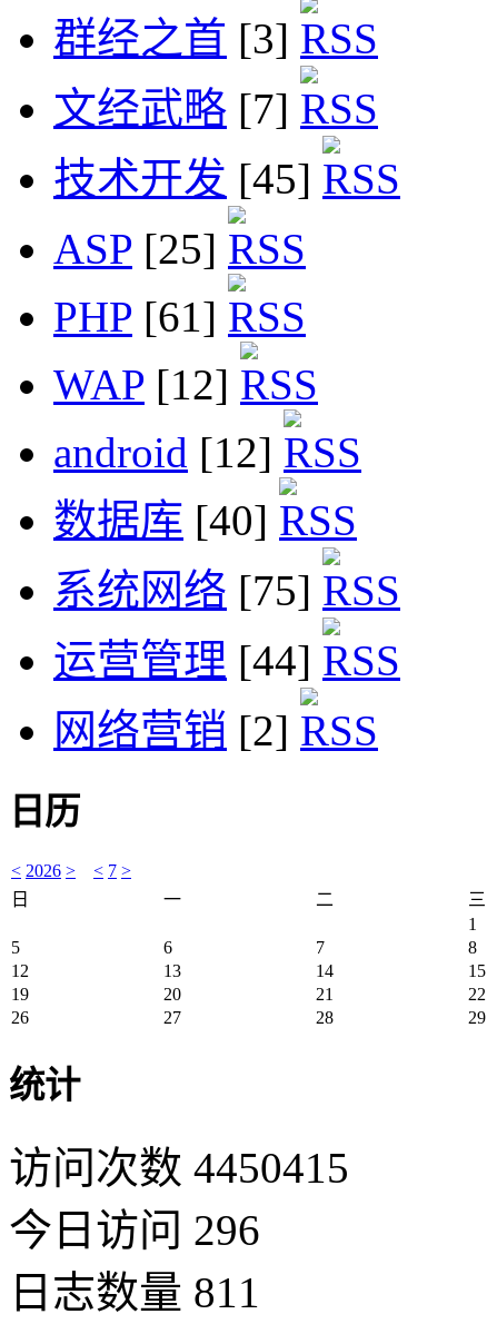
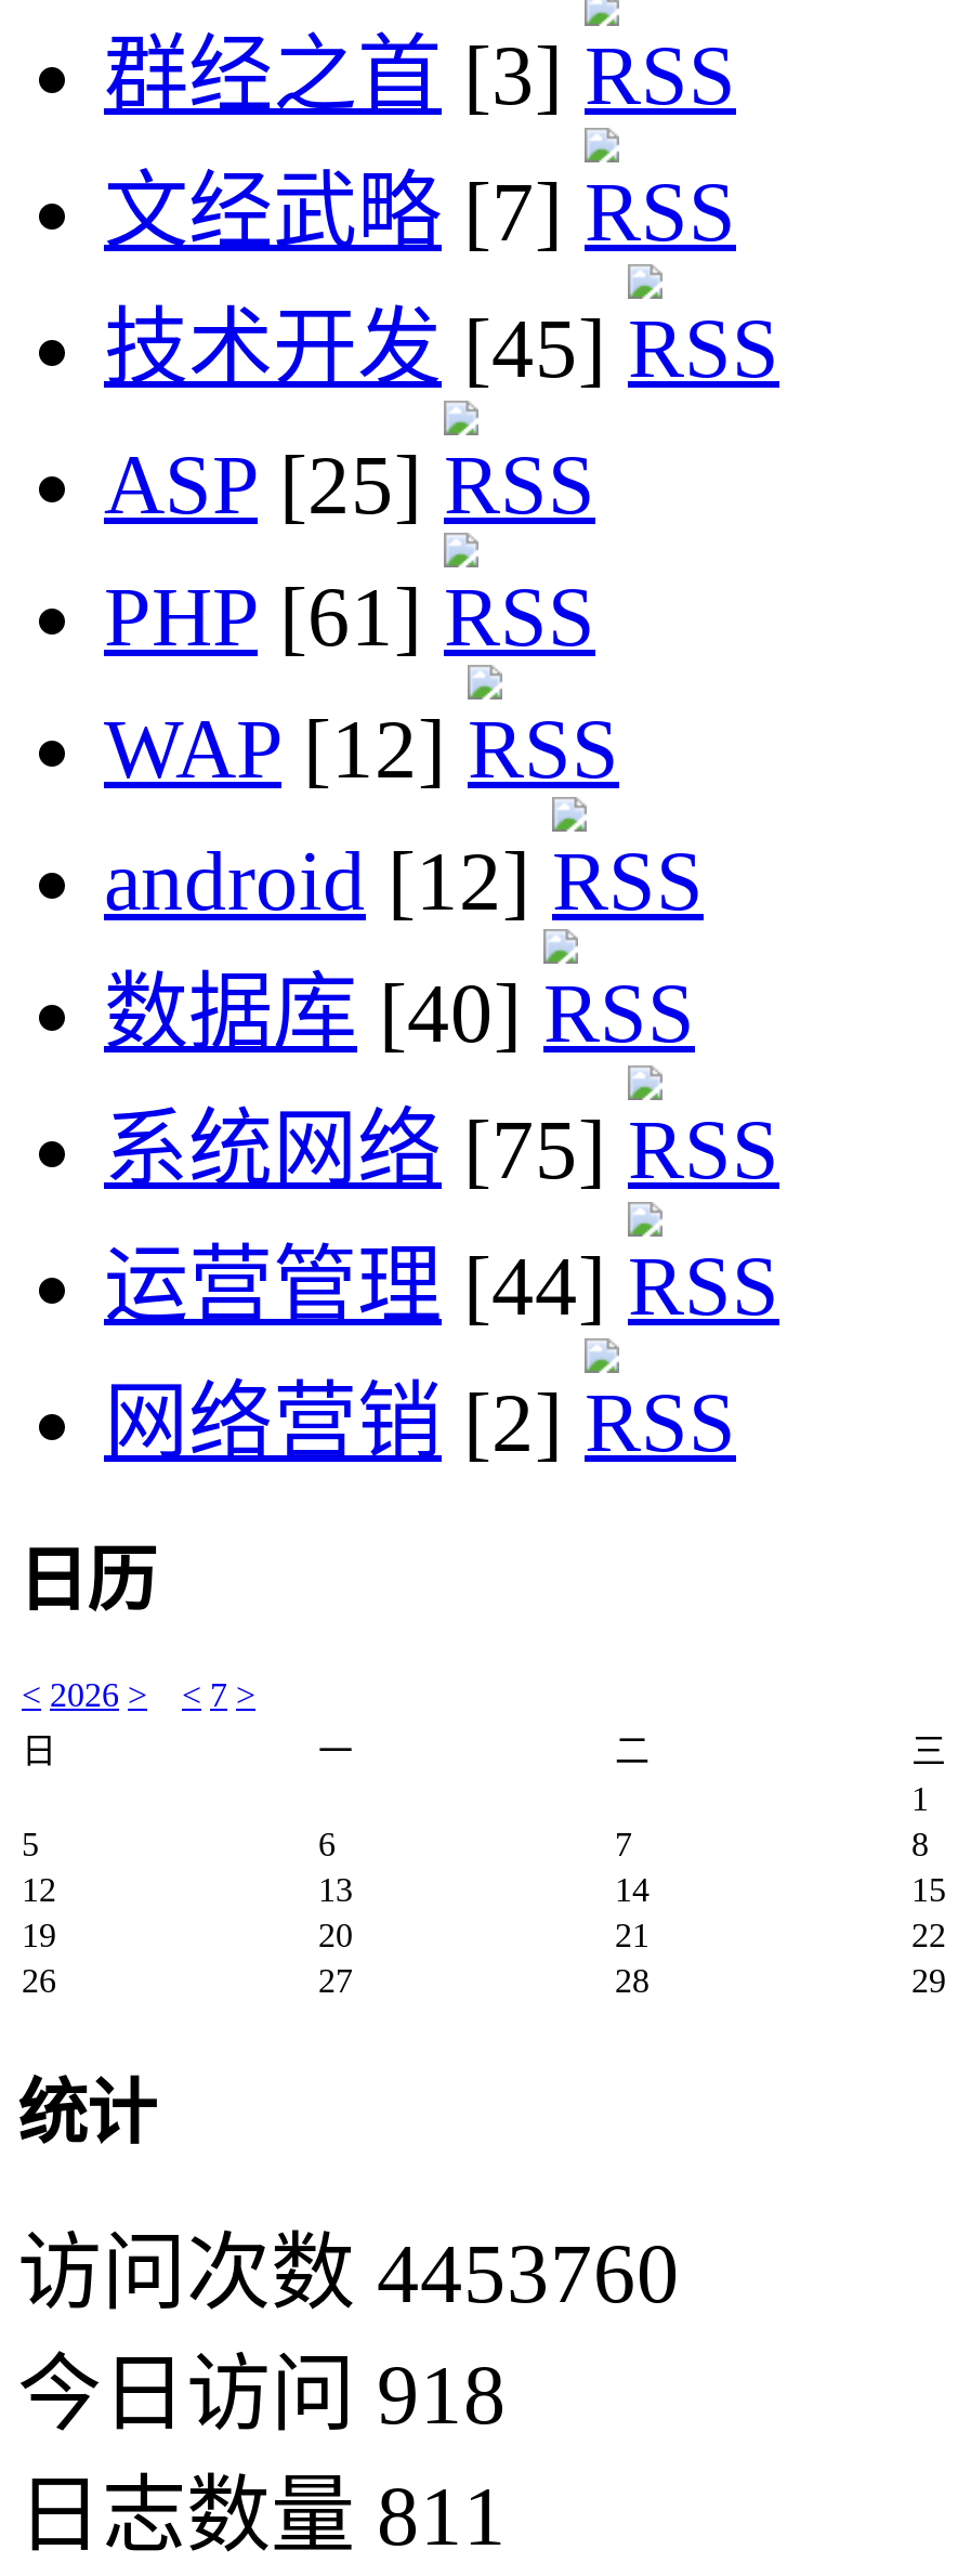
[9,1144,349,1191] 访问次数 4450415 -> [17,2226,680,2319] 访问次数 4453760
[9,1206,260,1254] 今日访问 296 -> [17,2347,507,2440] 今日访问 918

